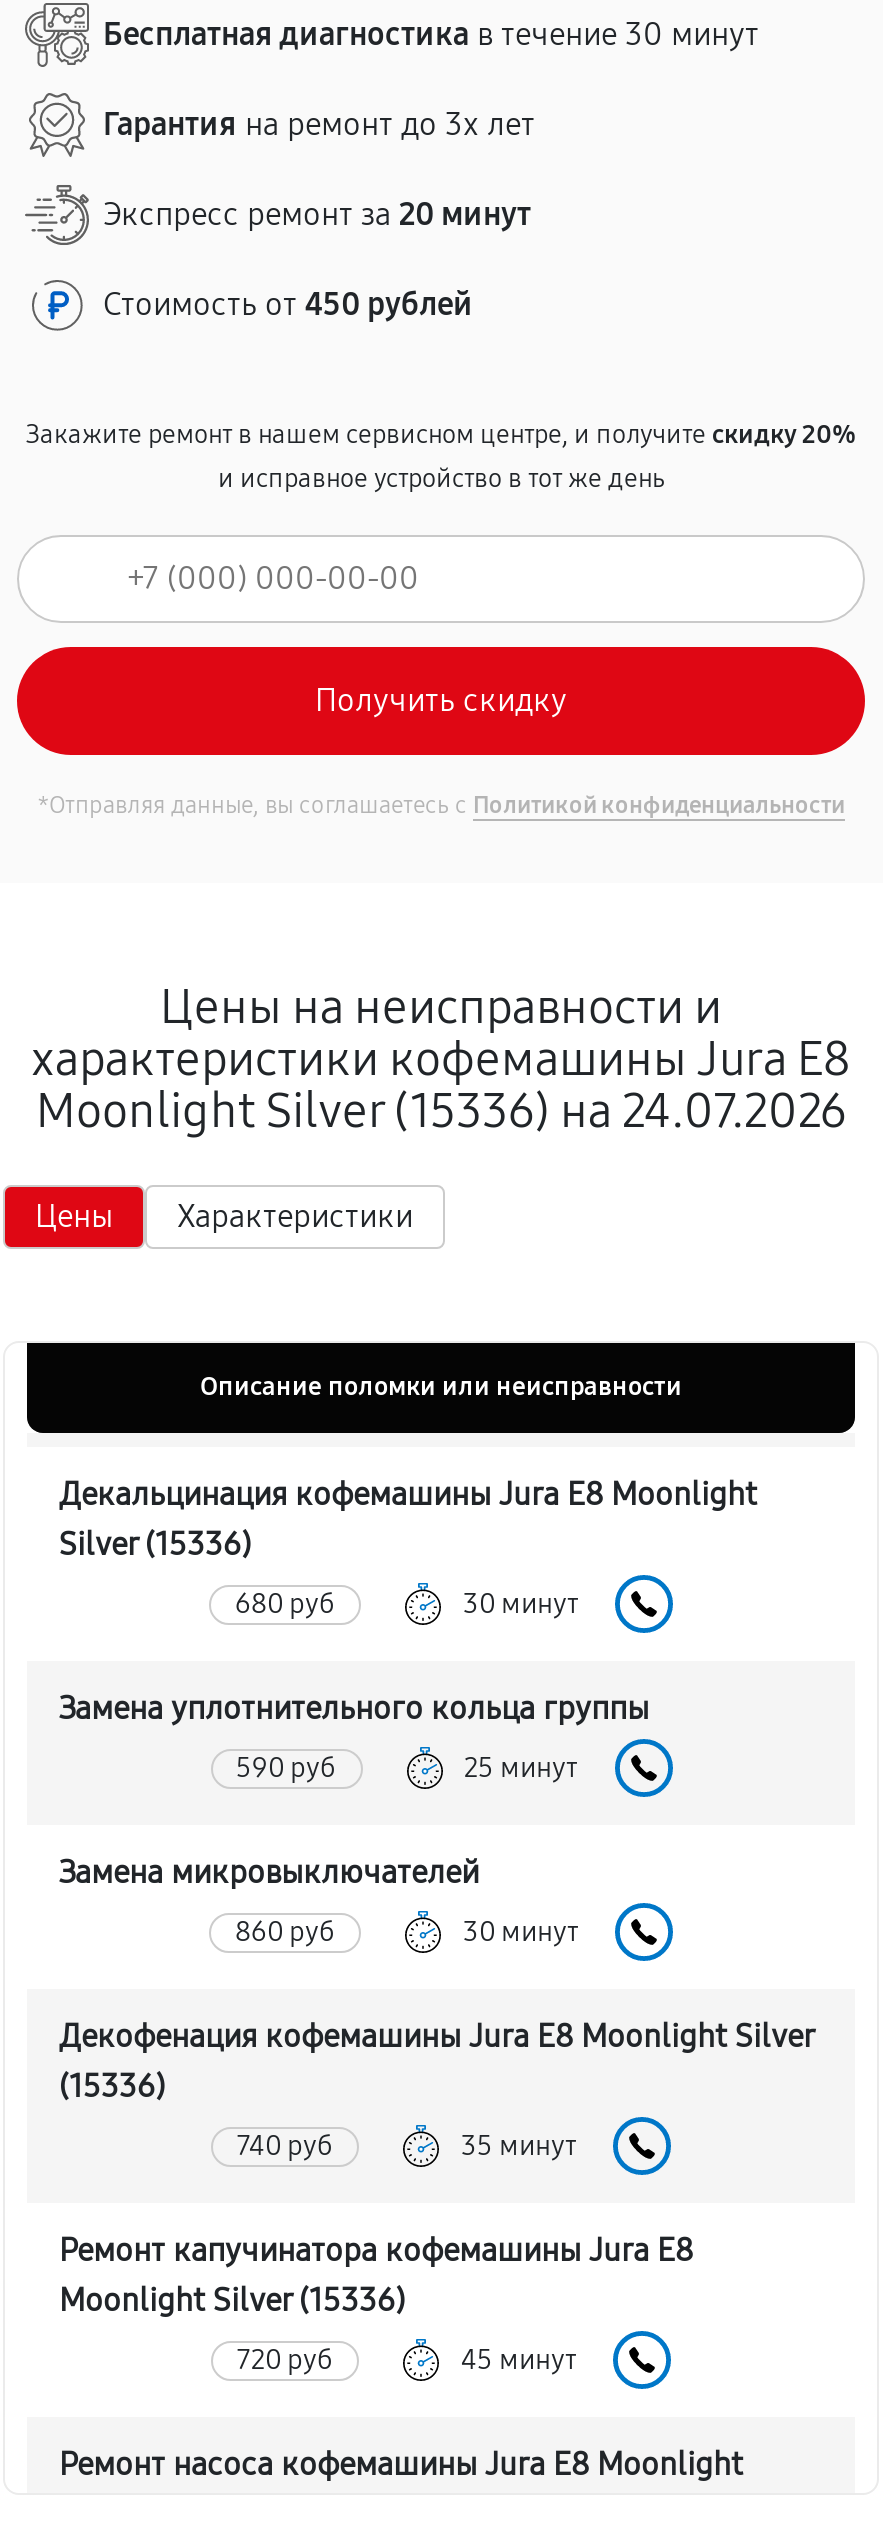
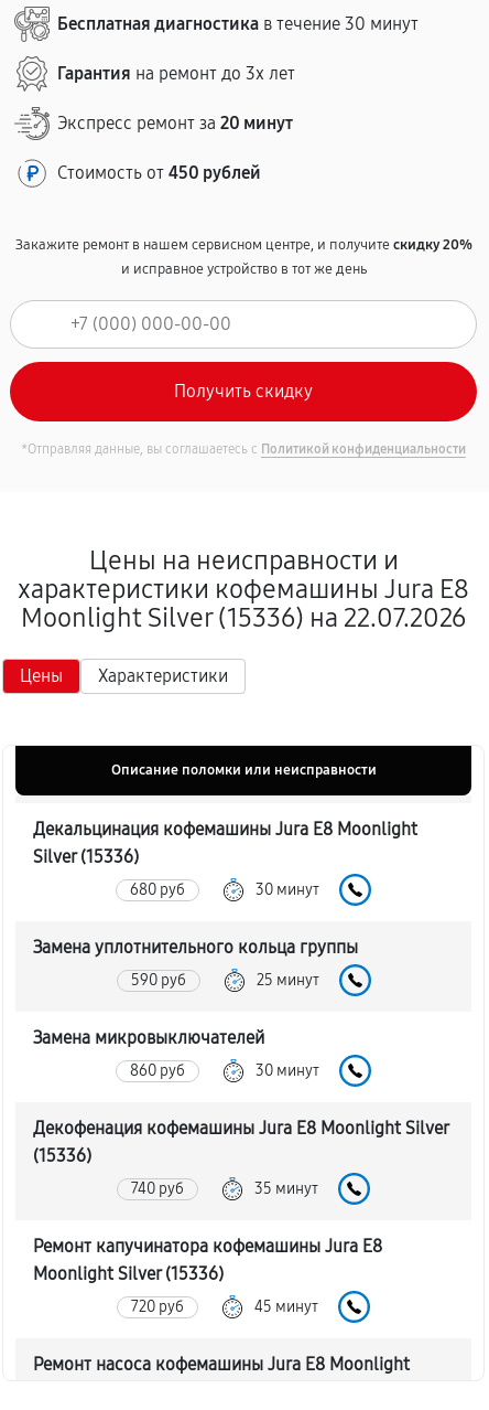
[36,1083,846,1139] Moonlight Silver (15336) на 24.07.2026 -> [21,602,466,633] Moonlight Silver (15336) на 22.07.2026

